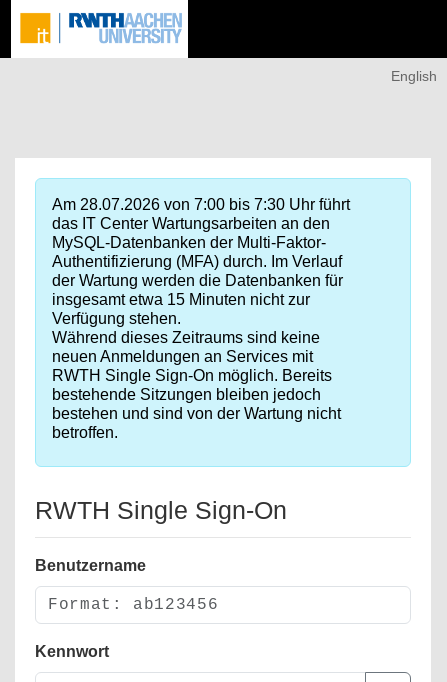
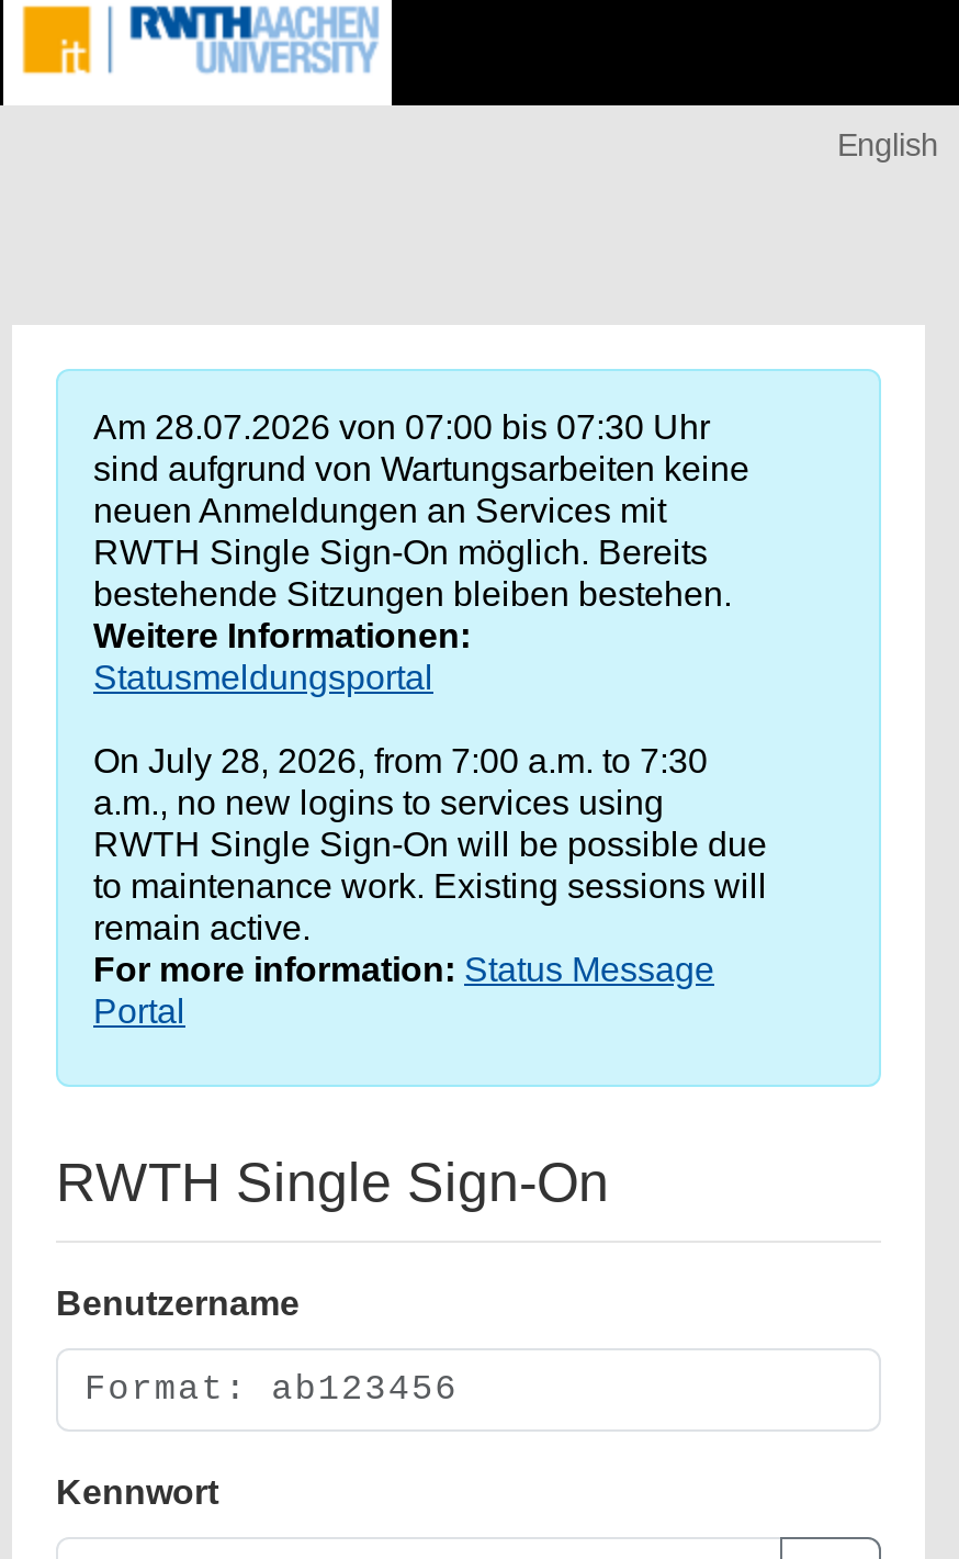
[52,196,350,346] Am 28.07.2026 von 7:00 bis 7:30 Uhr führt | das IT Center Wartungsarbeiten an den | MySQL-Datenbanken der Multi-Faktor- | Authentifizierung (MFA) durch. Im Verlauf | der Wartung werden die Datenbanken für | insgesamt etwa 15 Minuten nicht zur | Verfügung stehen. | Während dieses Zeitraums sind keine -> [93,408,749,487] Am 28.07.2026 von 07:00 bis 07:30 Uhr | sind aufgrund von Wartungsarbeiten keine
moved [52,348,332,384] -> [93,492,708,571]: neuen Anmeldungen an Services mit | RWTH Single Sign-On möglich. Bereits
[52,386,341,441] bestehende Sitzungen bleiben jedoch | bestehen und sind von der Wartung nicht | betroffen. -> [93,575,767,1030] bestehende Sitzungen bleiben bestehen. | Weitere Informationen: | Statusmeldungsportal | On July 28, 2026, from 7:00 a.m. to 7:30 | a.m., no new logins to services using | RWTH Single Sign-On will be possible due | to maintenance work. Existing sessions will | remain active. | For more information: Status Message | Portal

